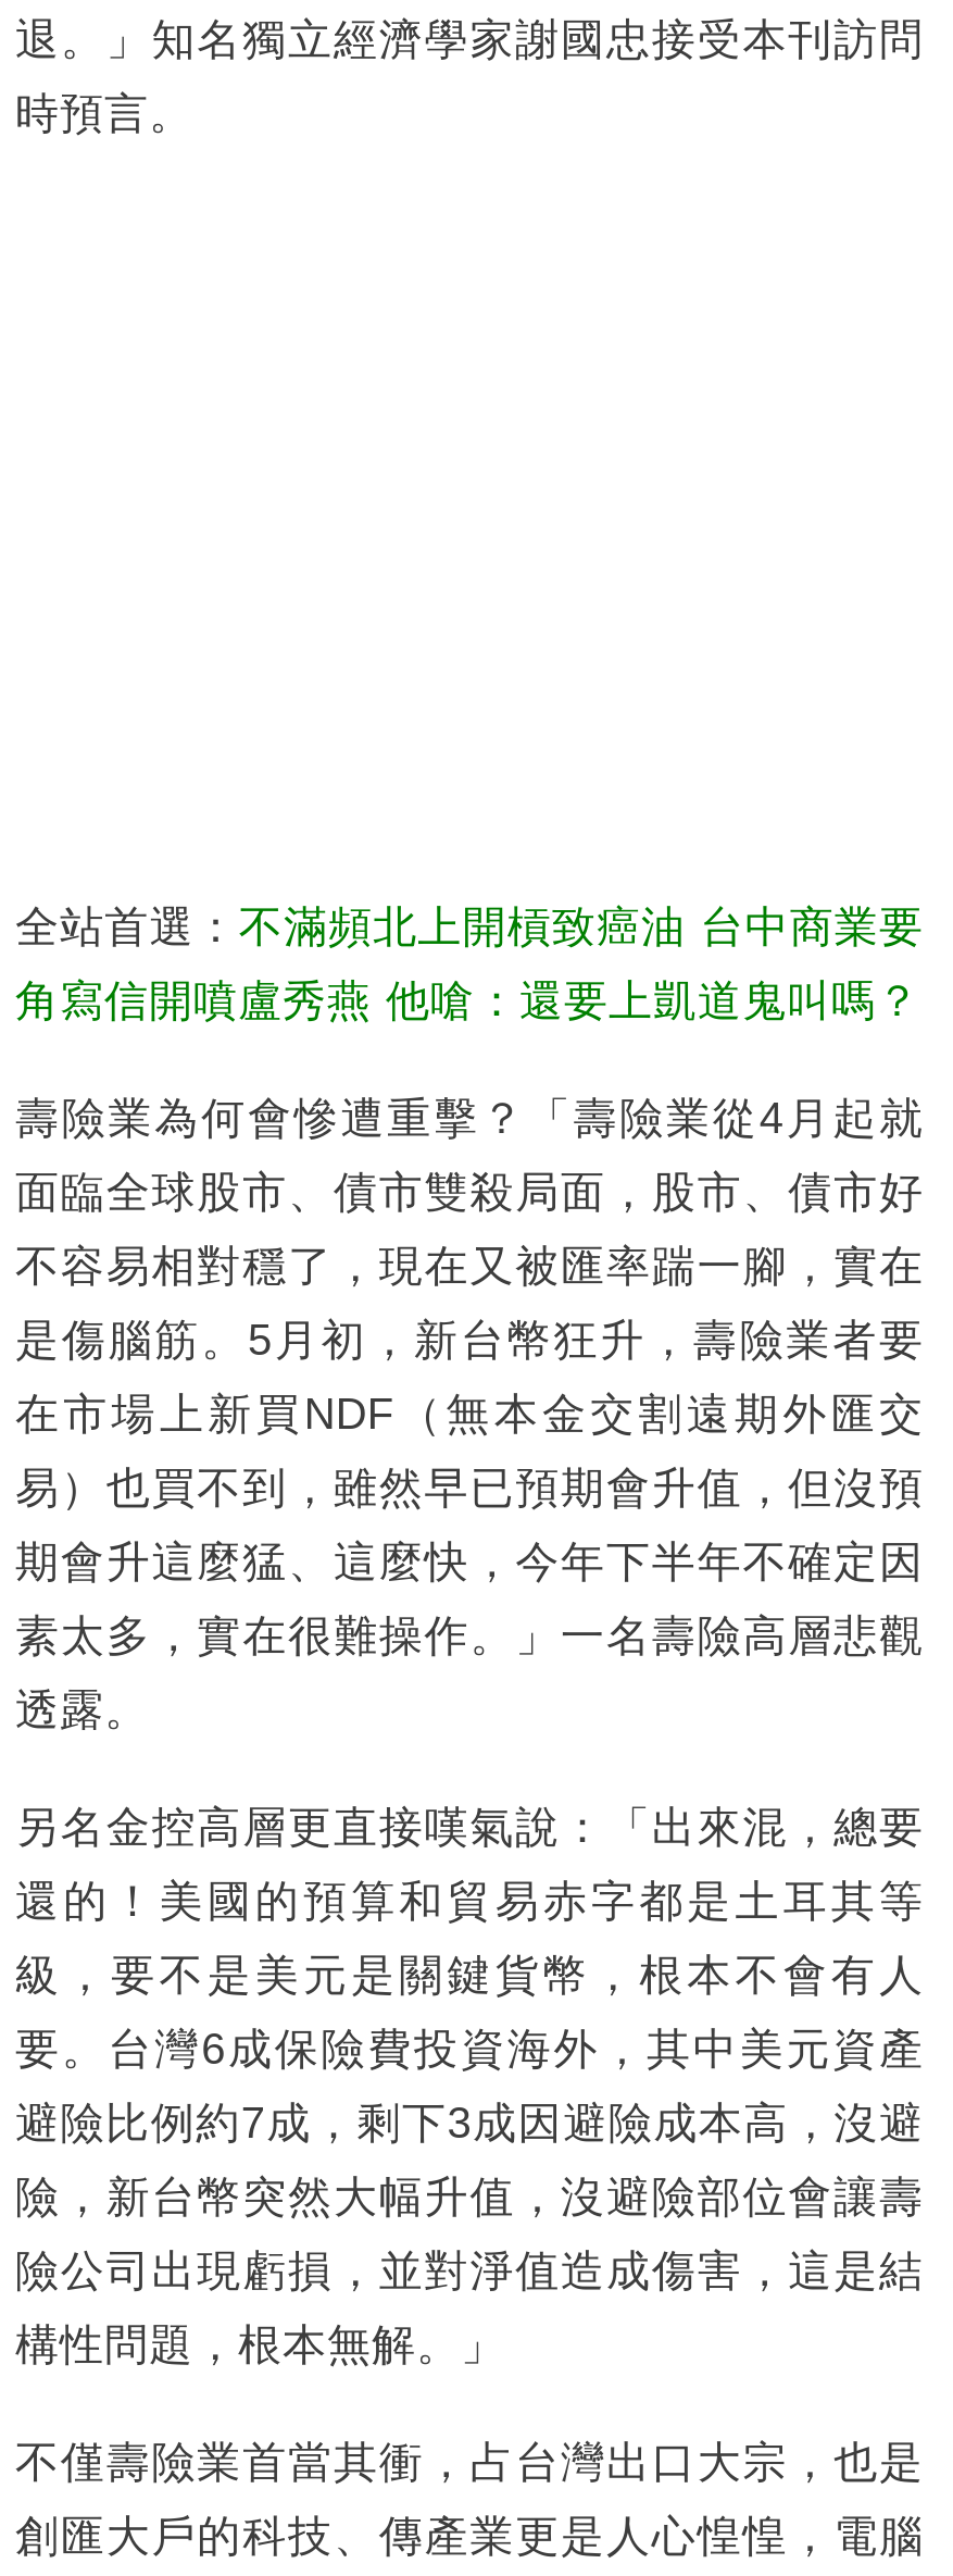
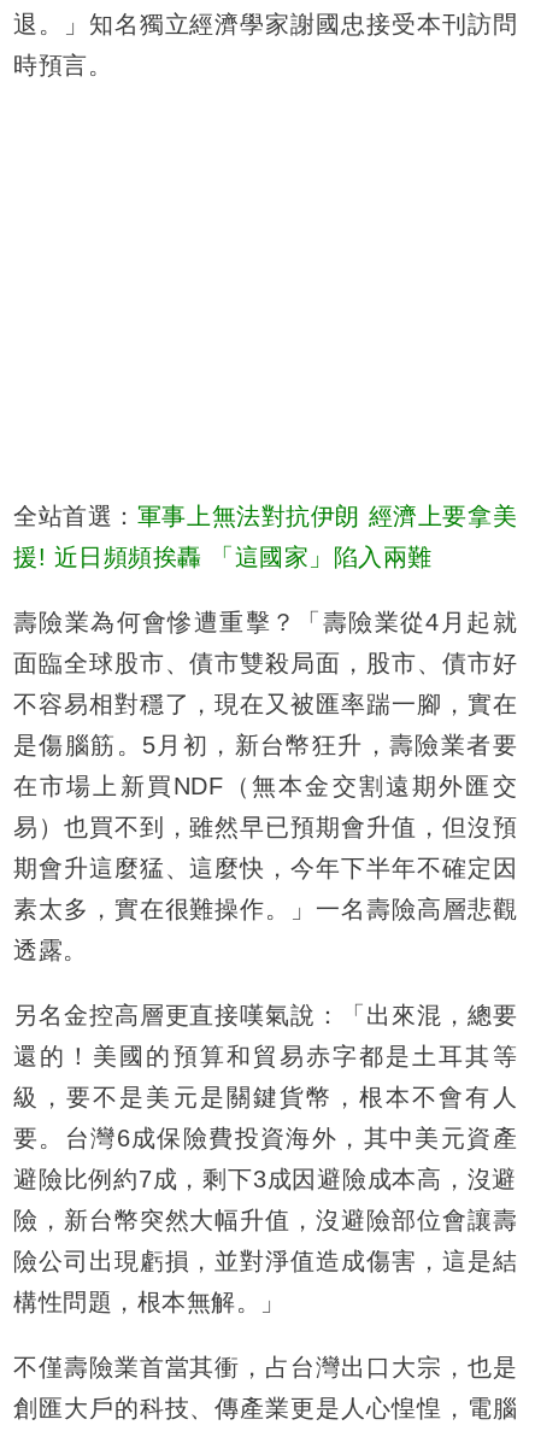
[15,902,924,950] 全站首選：不滿頻北上開槓致癌油 台中商業要 -> [13,502,517,529] 全站首選：軍事上無法對抗伊朗 經濟上要拿美
[15,976,920,1024] 角寫信開噴盧秀燕 他嗆：還要上凱道鬼叫嗎？ -> [13,543,432,570] 援! 近日頻頻挨轟 「這國家」陷入兩難

